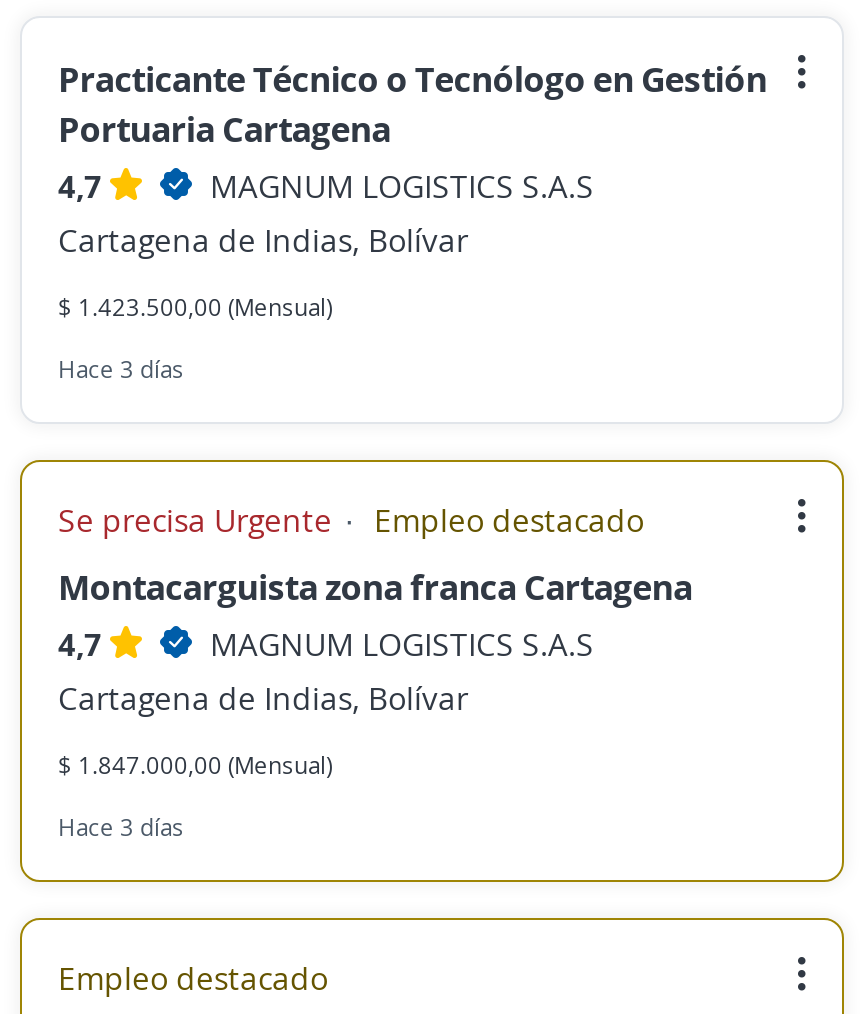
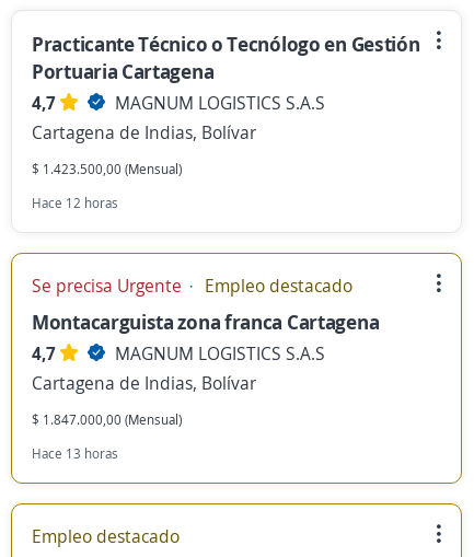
[58,352,184,386] Hace 3 días -> [32,194,118,212] Hace 12 horas
[58,810,184,844] Hace 3 días -> [32,444,118,463] Hace 13 horas

